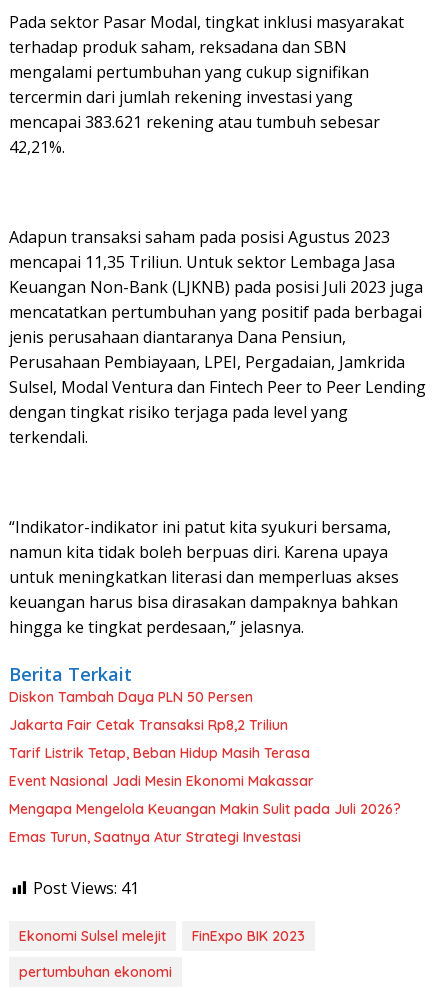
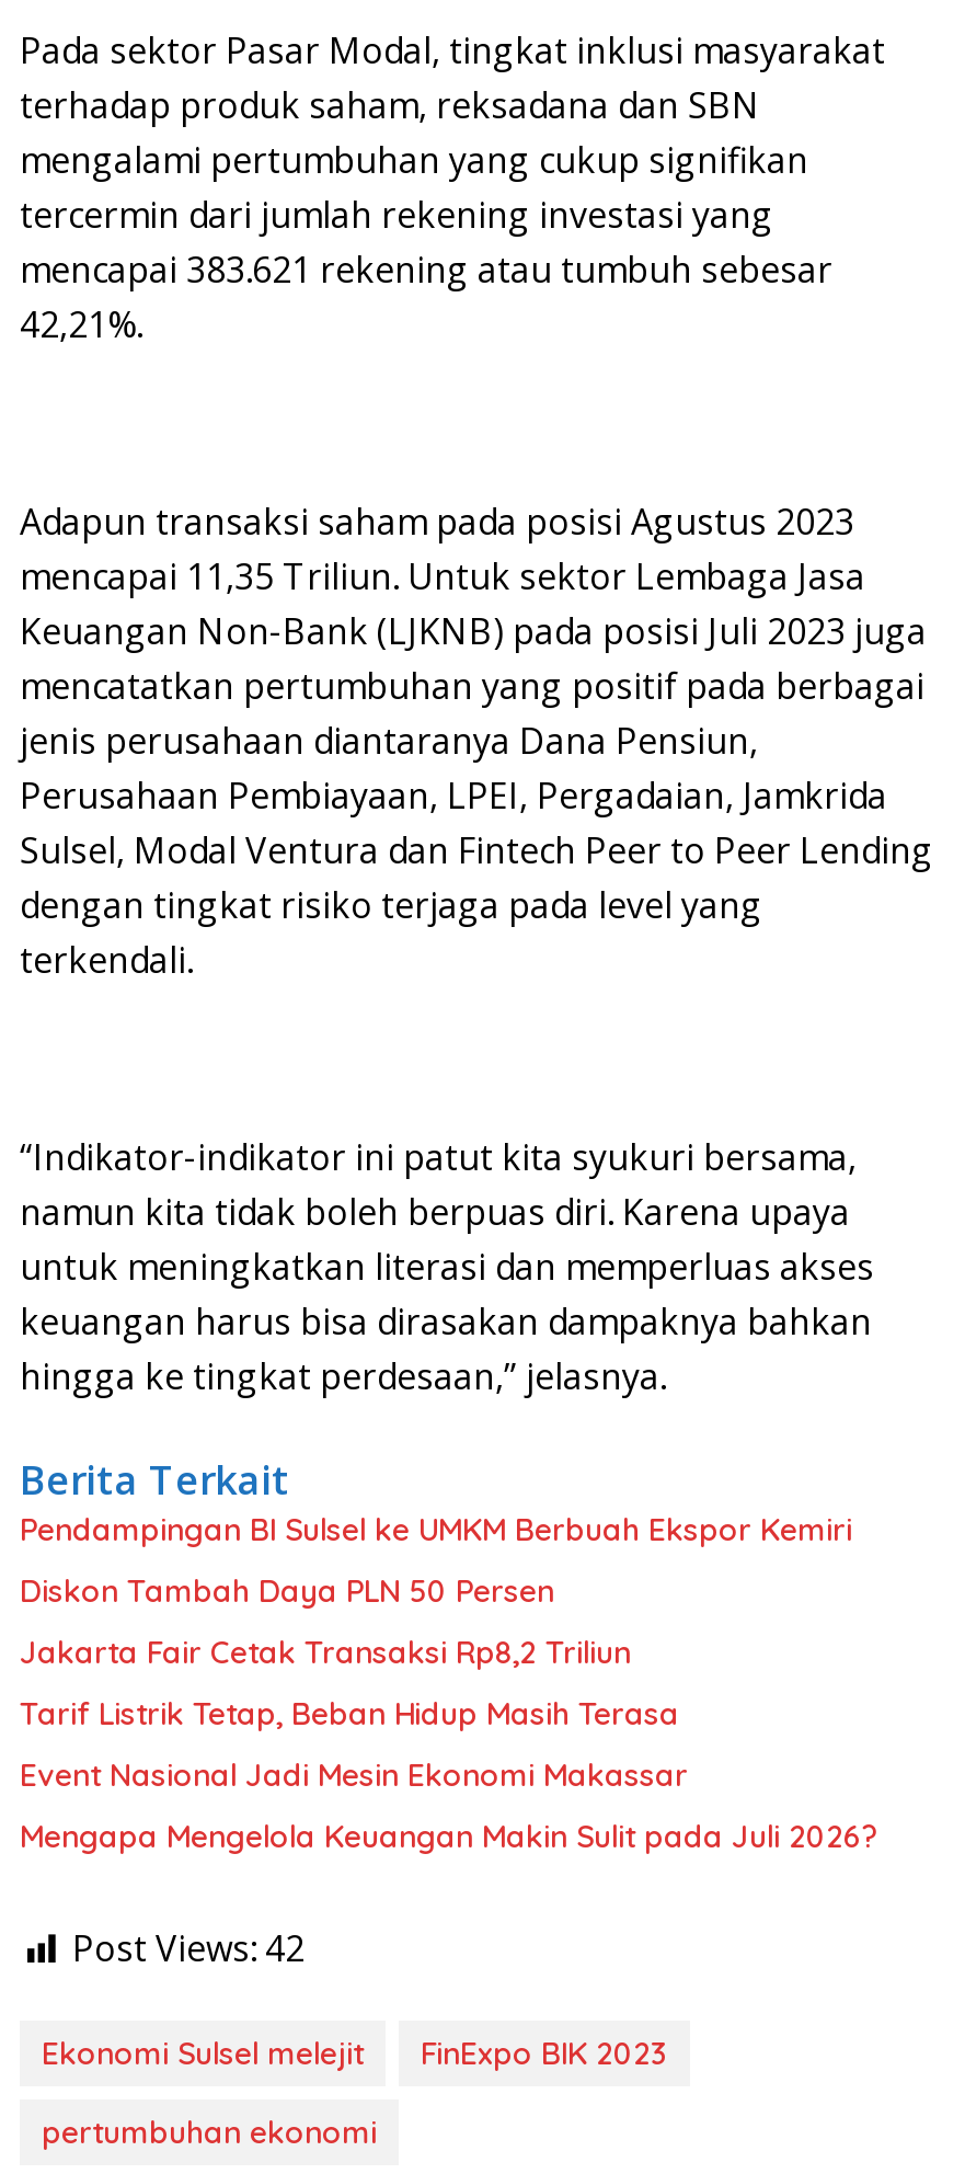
none -> [20,1510,852,1550] Pendampingan BI Sulsel ke UMKM Berbuah Ekspor Kemiri
moved [9,688,401,818] -> [20,1572,878,1857]: Diskon Tambah Daya PLN 50 Persen | Jakarta Fair Cetak Transaksi Rp8,2 Triliun | Tarif Listrik Tetap, Beban Hidup Masih Terasa | Event Nasional Jadi Mesin Ekonomi Makassar | Mengapa Mengelola Keuangan Makin Sulit pada Juli 2026?
[9,828,301,899] Emas Turun, Saatnya Atur Strategi Investasi | Post Views: 41 -> [72,1925,305,1973] Post Views: 42

